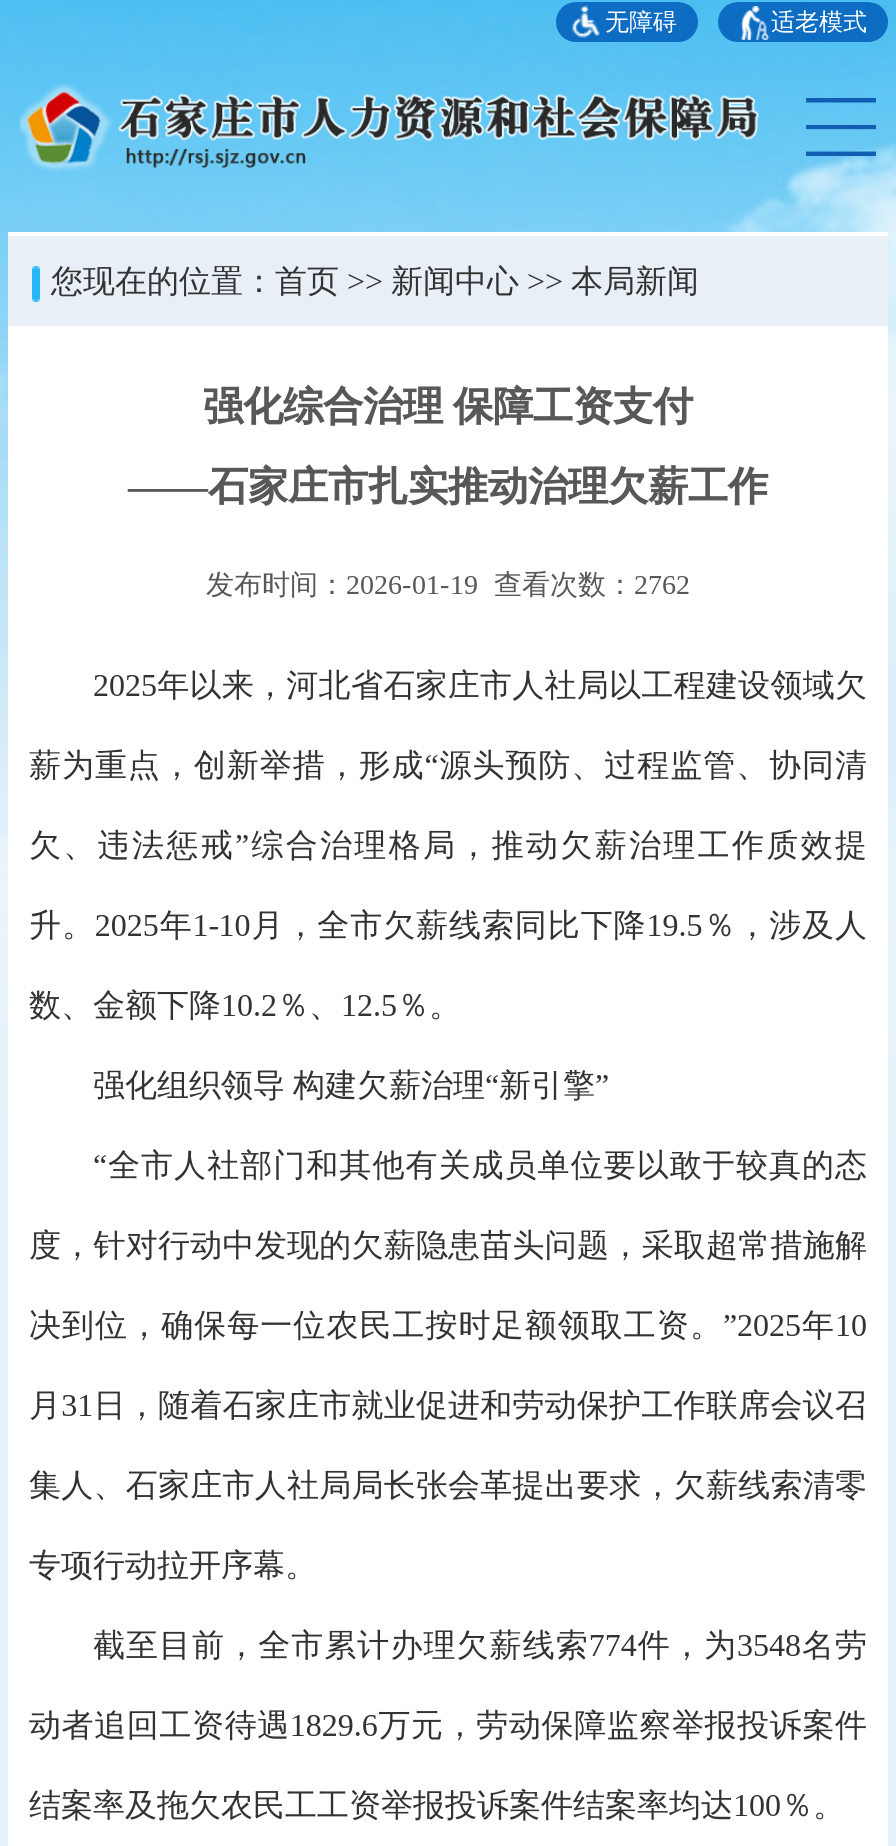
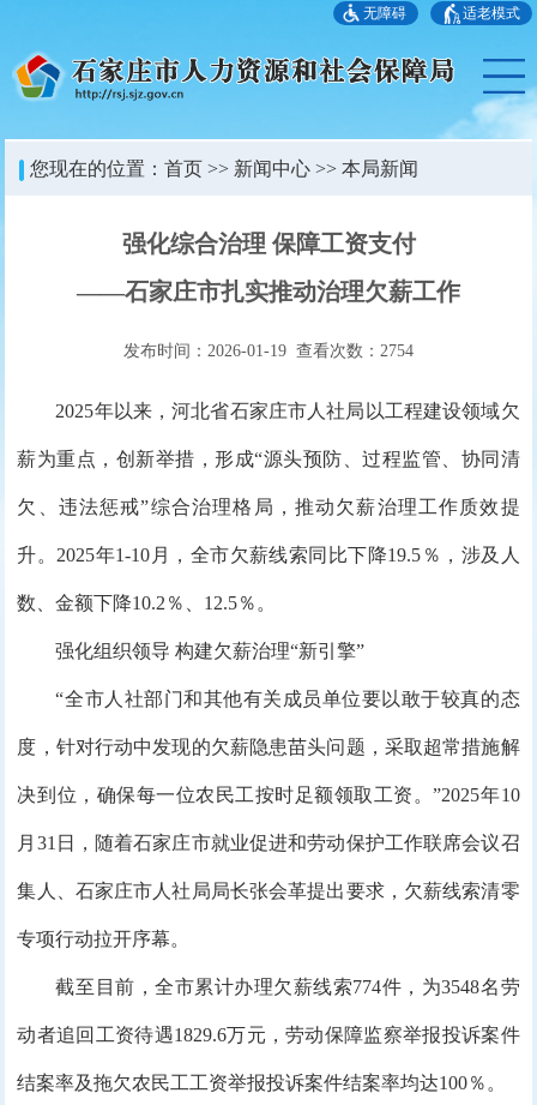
[206,569,690,599] 发布时间：2026-01-19 查看次数：2762 -> [123,341,414,359] 发布时间：2026-01-19 查看次数：2754

